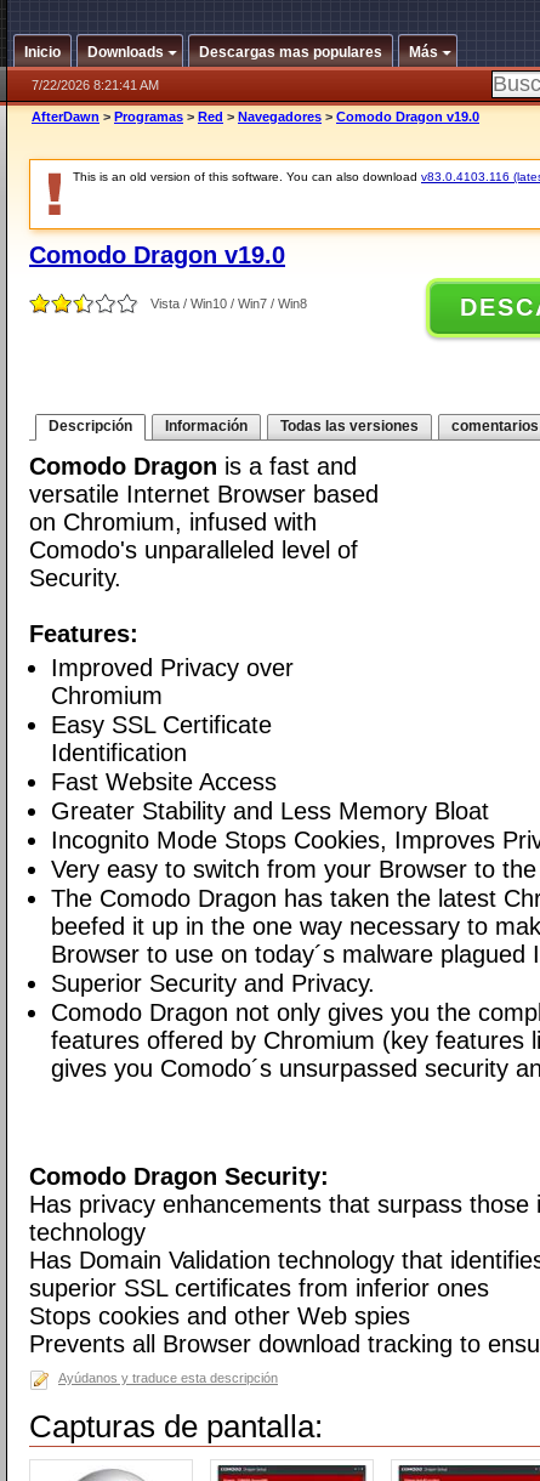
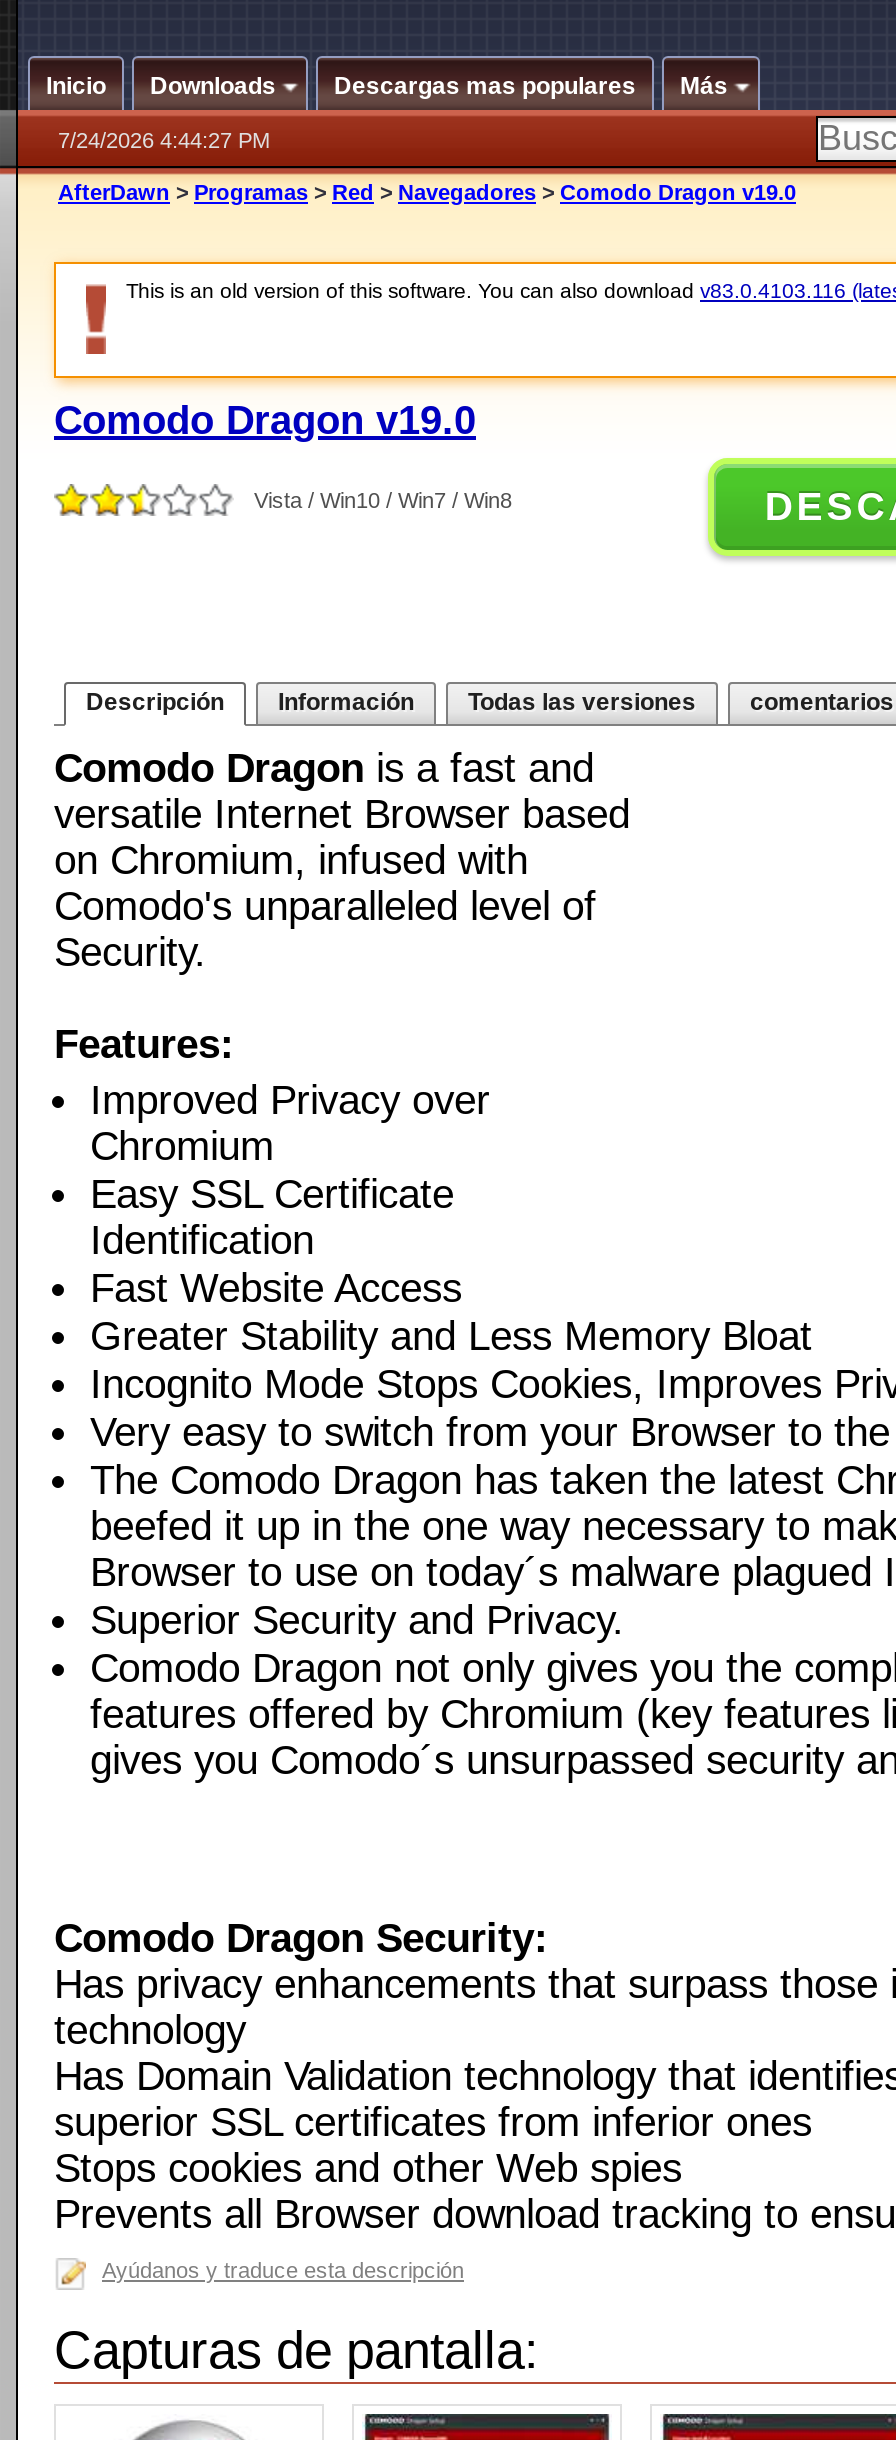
[32,78,159,92] 7/22/2026 8:21:41 AM -> [58,128,270,152] 7/24/2026 4:44:27 PM

